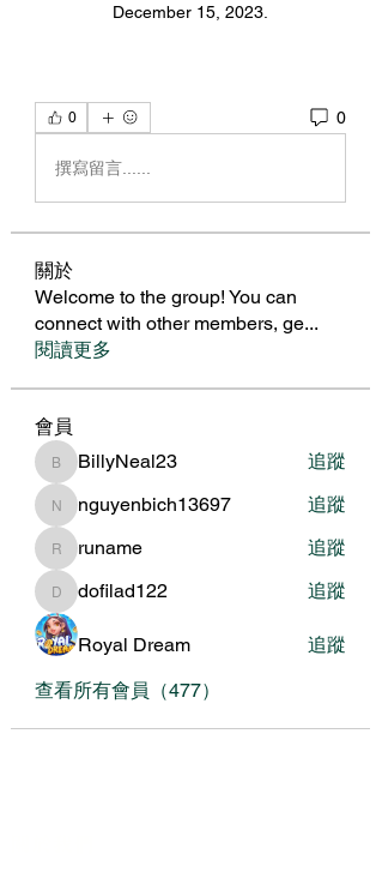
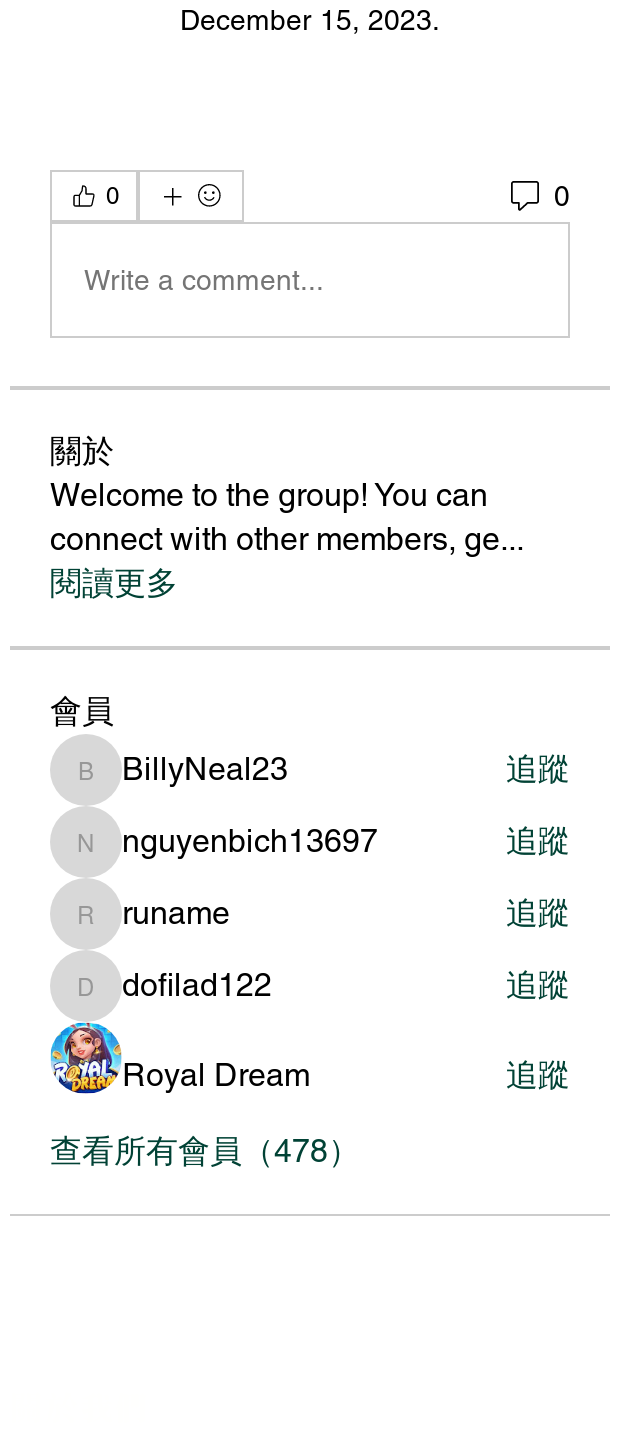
[55,158,151,177] 撰寫留言...... -> [84,264,324,296] Write a comment...
[35,679,220,702] 查看所有會員（477） -> [50,1133,360,1171] 查看所有會員（478）

